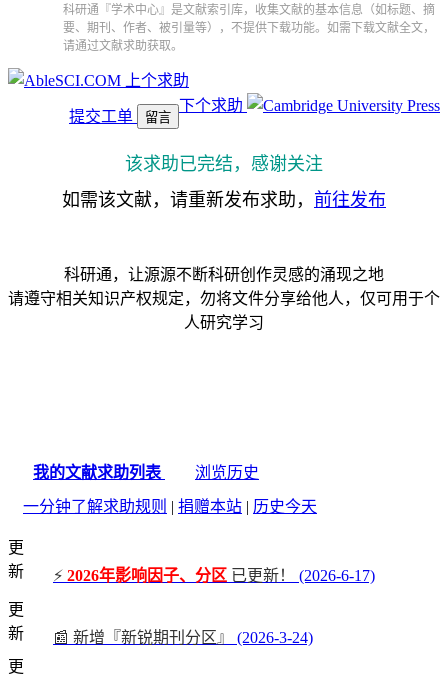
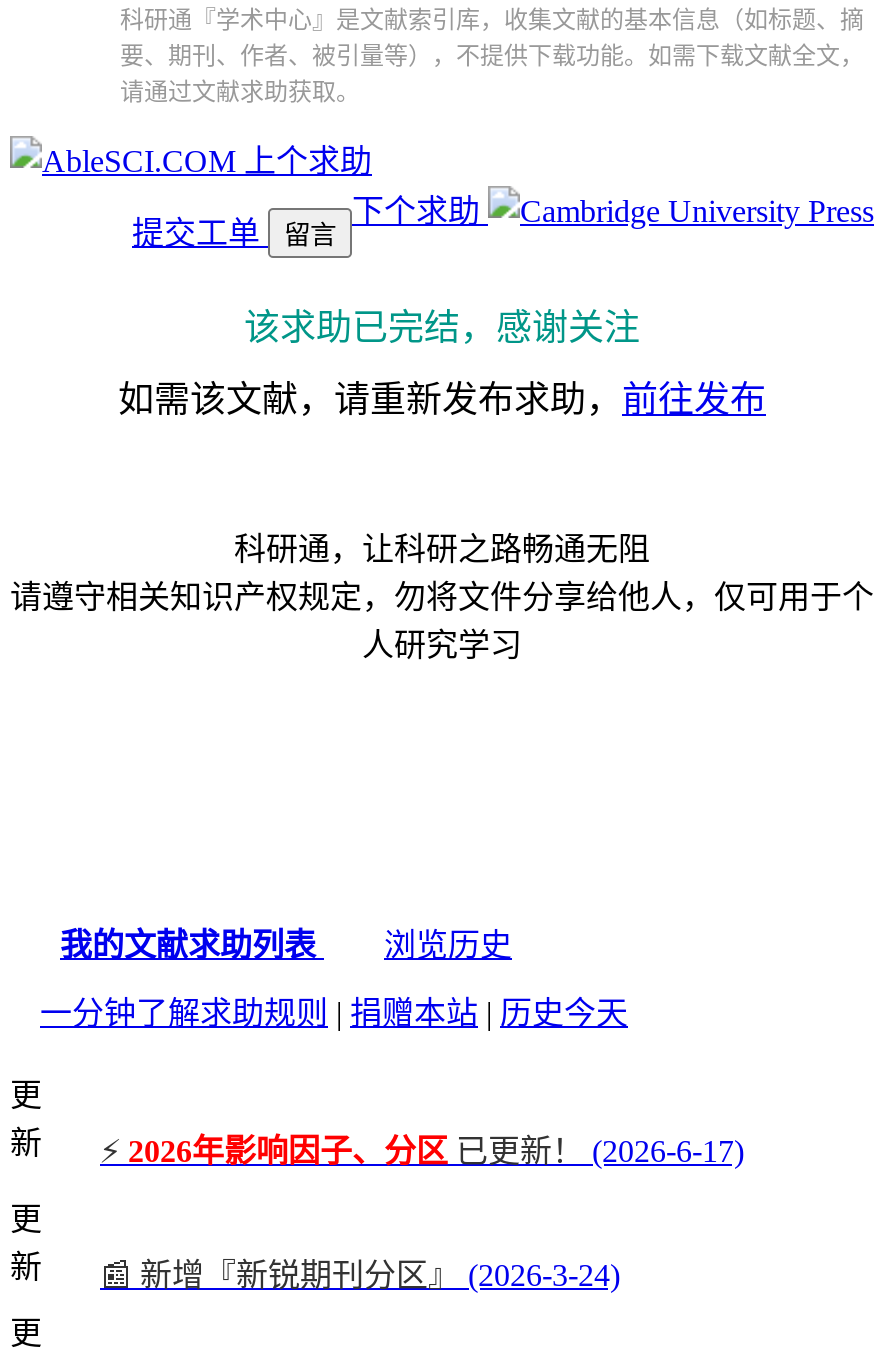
[64,266,384,283] 科研通，让源源不断科研创作灵感的涌现之地 -> [234,532,650,566] 科研通，让科研之路畅通无阻

